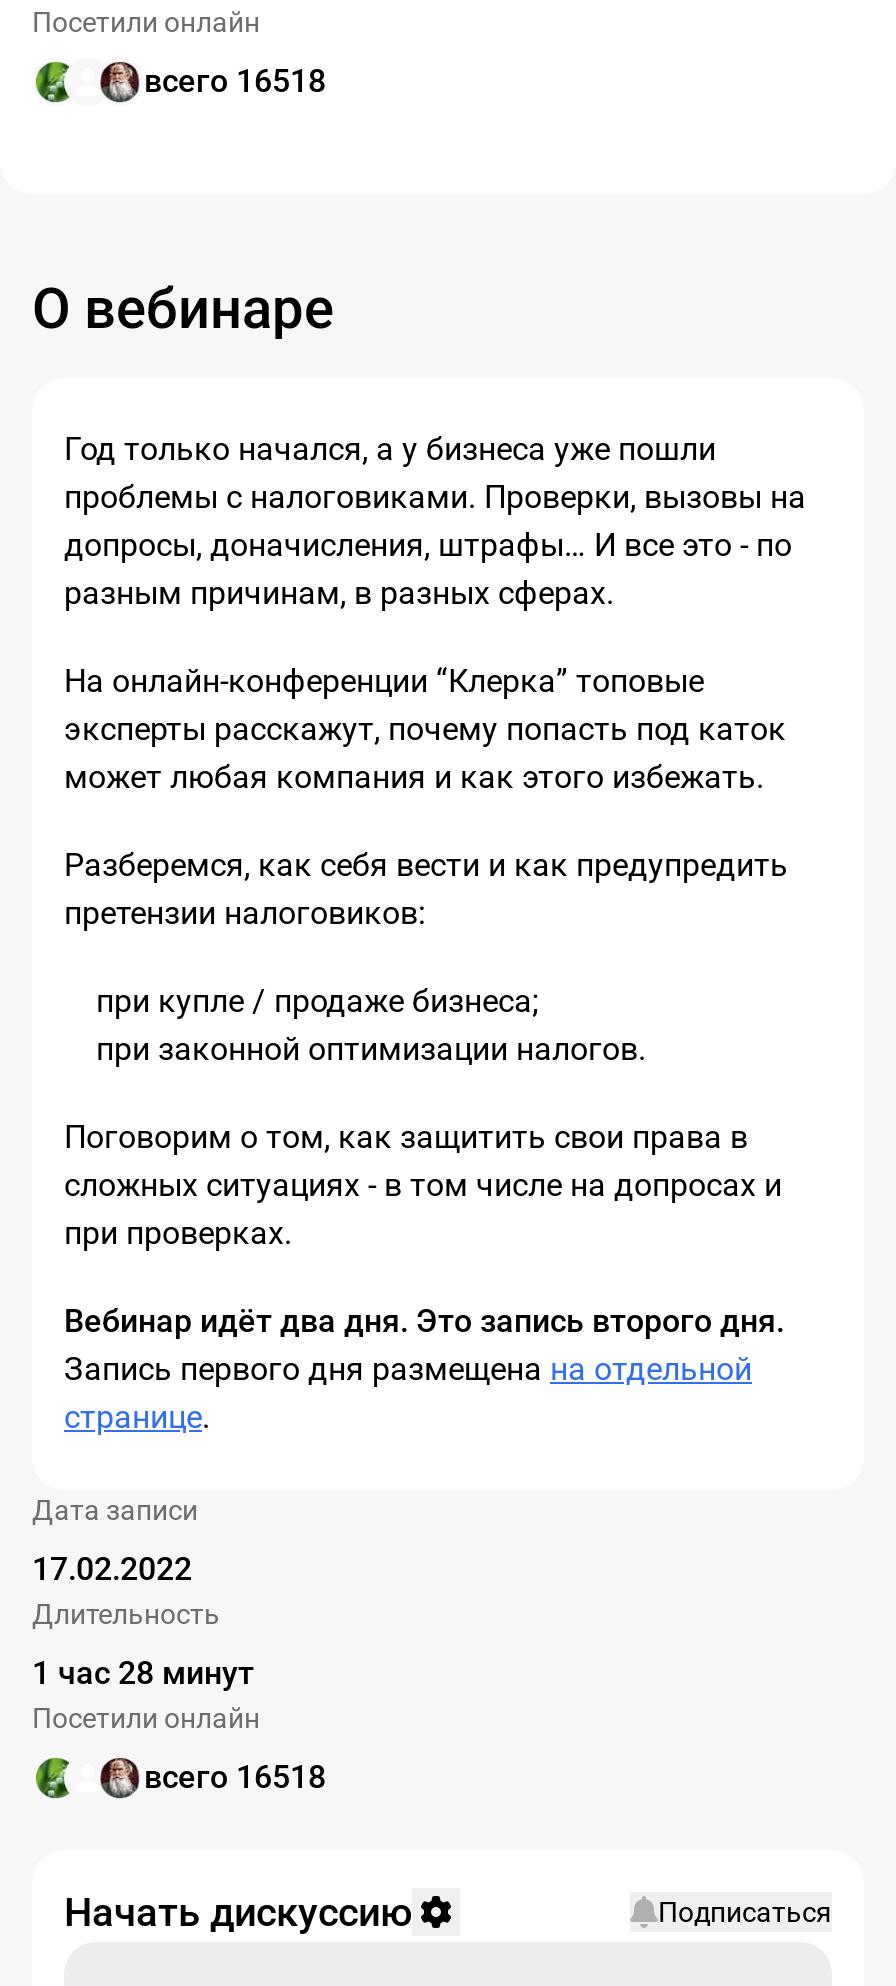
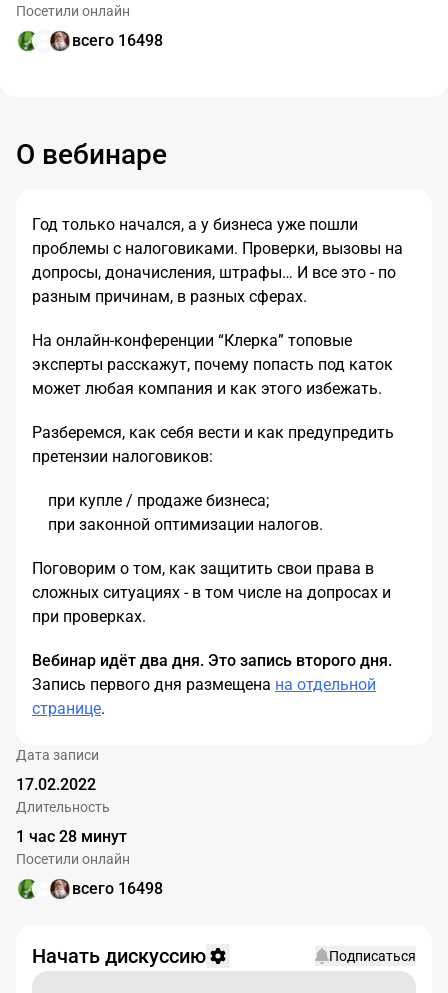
[144,62,326,100] всего 16518 -> [72,31,163,50] всего 16498
[144,1758,326,1796] всего 16518 -> [72,879,163,898] всего 16498

